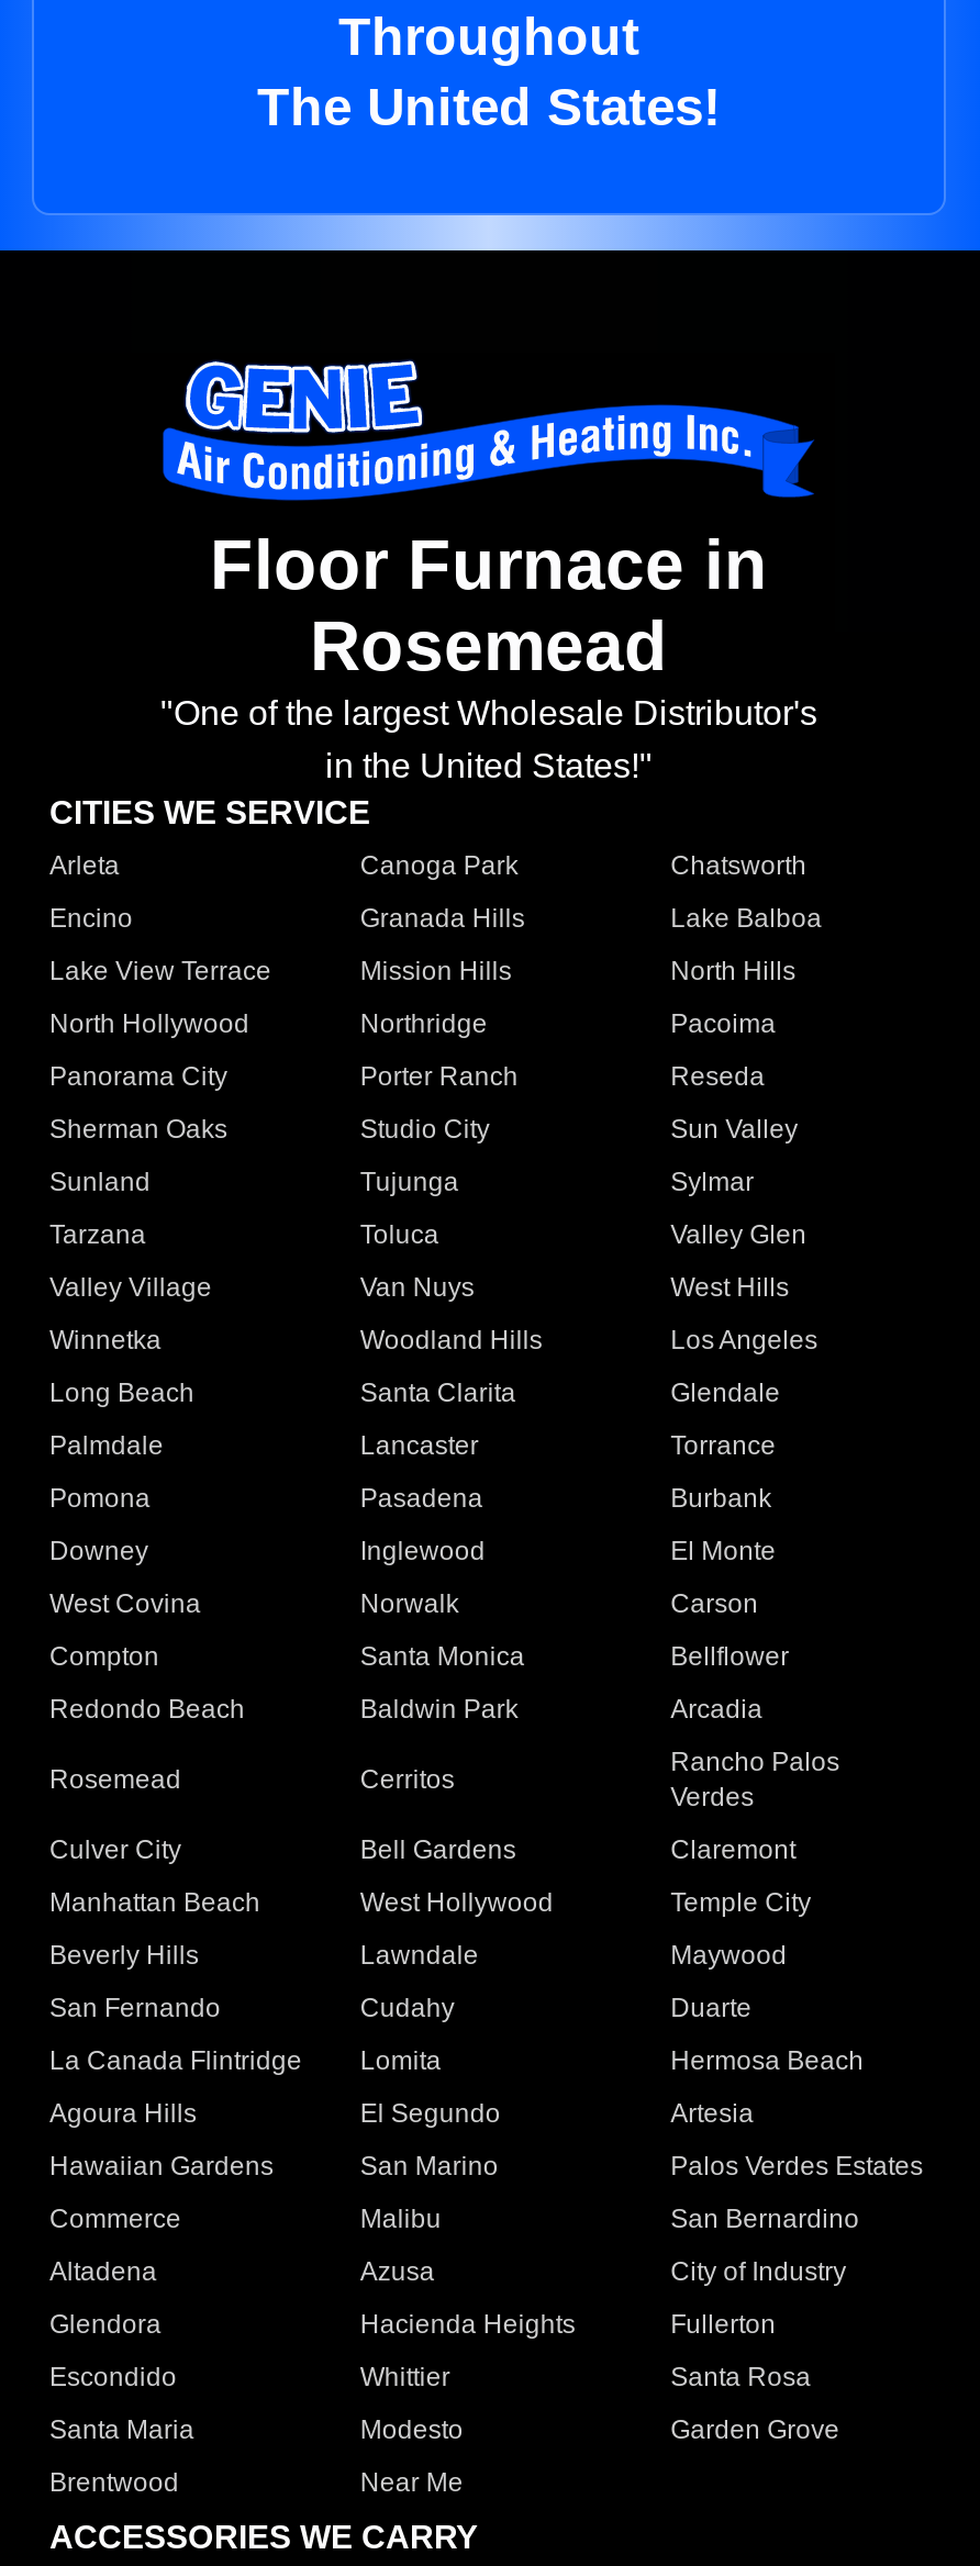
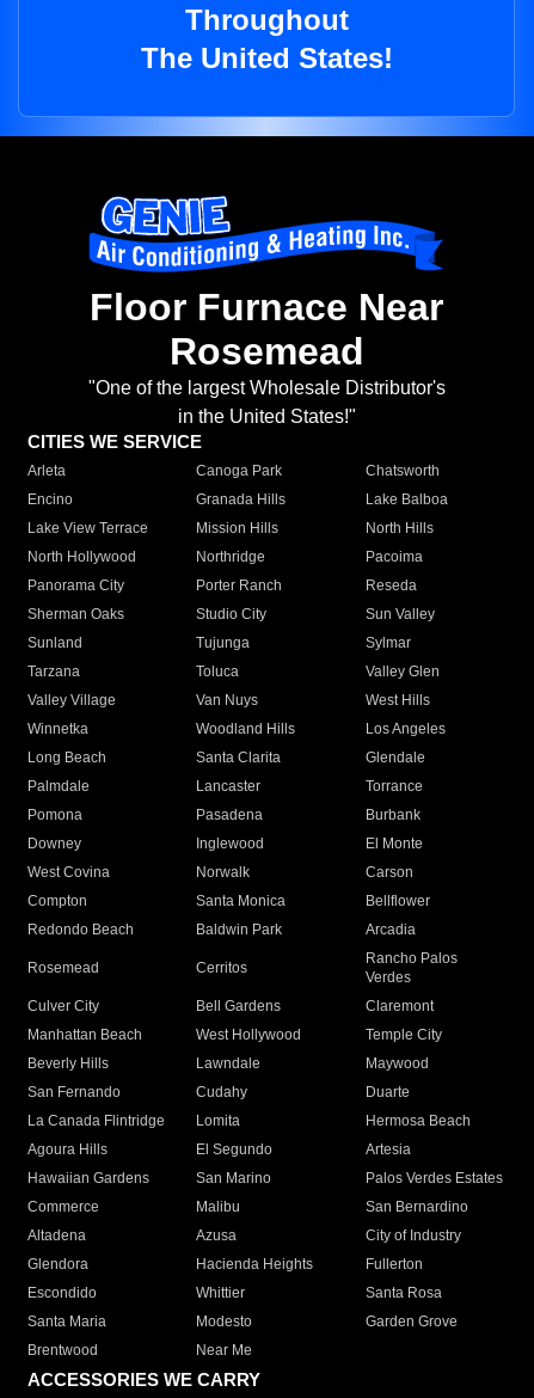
[210,526,768,605] Floor Furnace in -> [90,286,443,329] Floor Furnace Near

